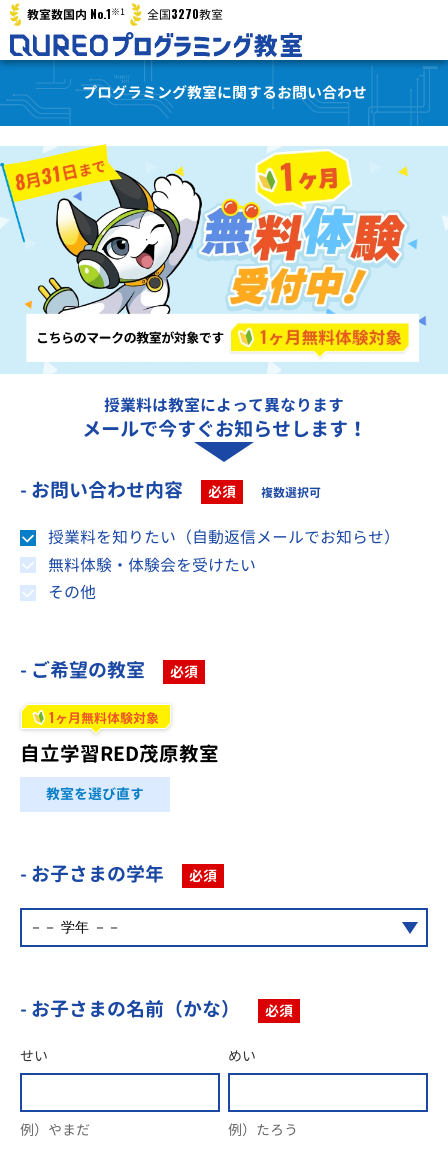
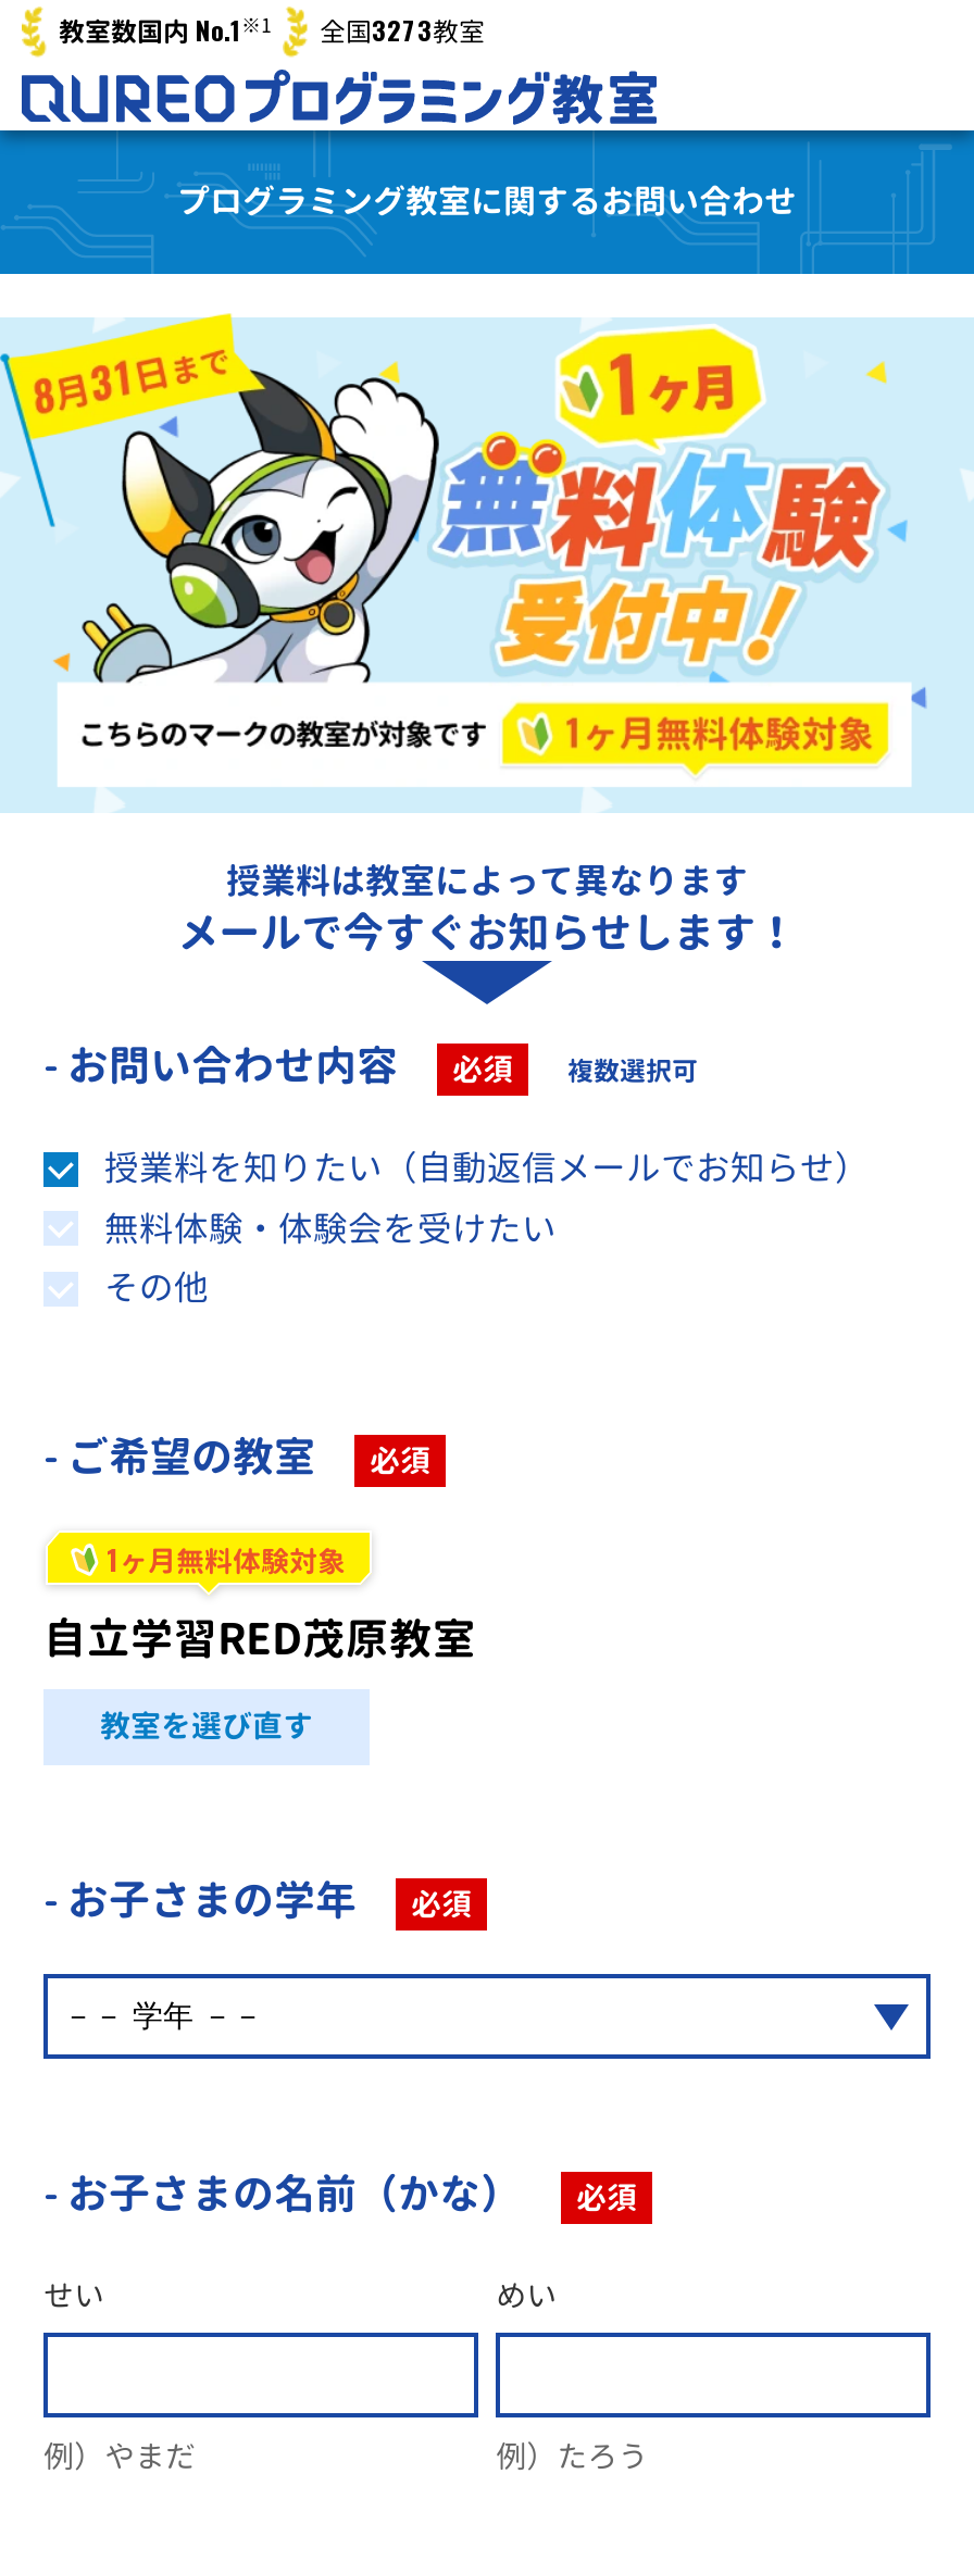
[27,4,223,23] 教室数国内 No.1※1 全国3270教室 -> [59,10,485,50] 教室数国内 No.1※1 全国3273教室

